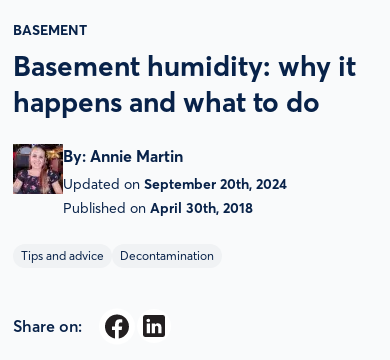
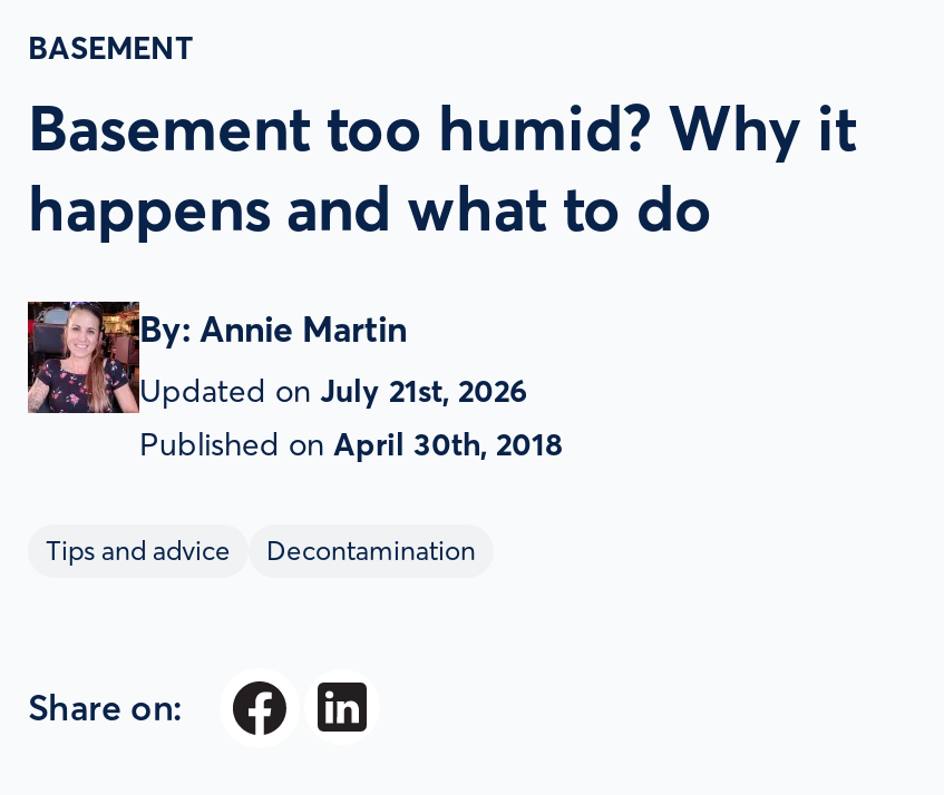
[13,49,356,83] Basement humidity: why it -> [28,89,857,165] Basement too humid? Why it
[63,175,287,193] Updated on September 20th, 2024 -> [139,370,527,410] Updated on July 21st, 2026

